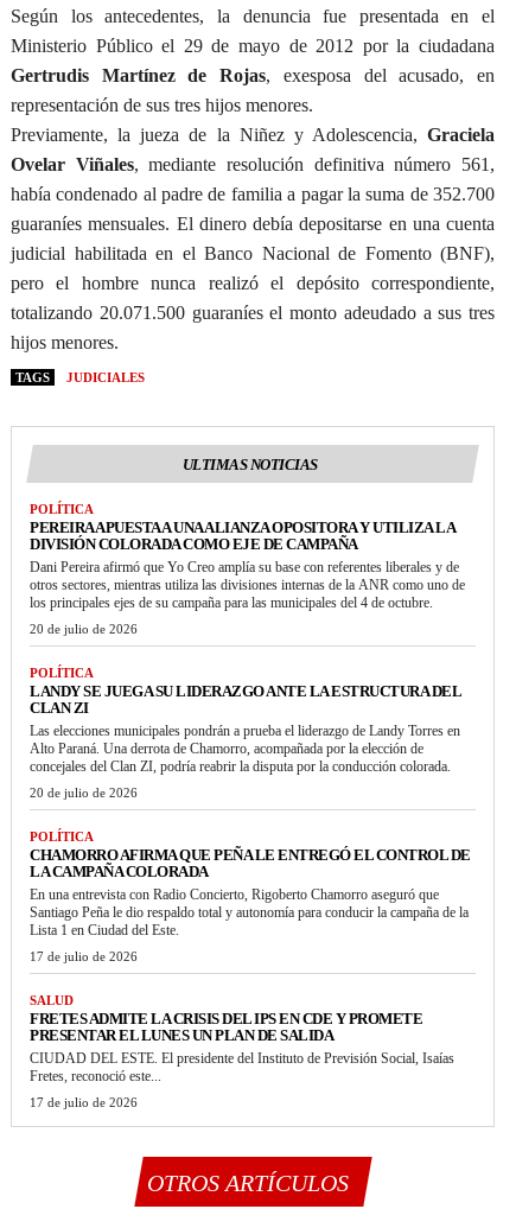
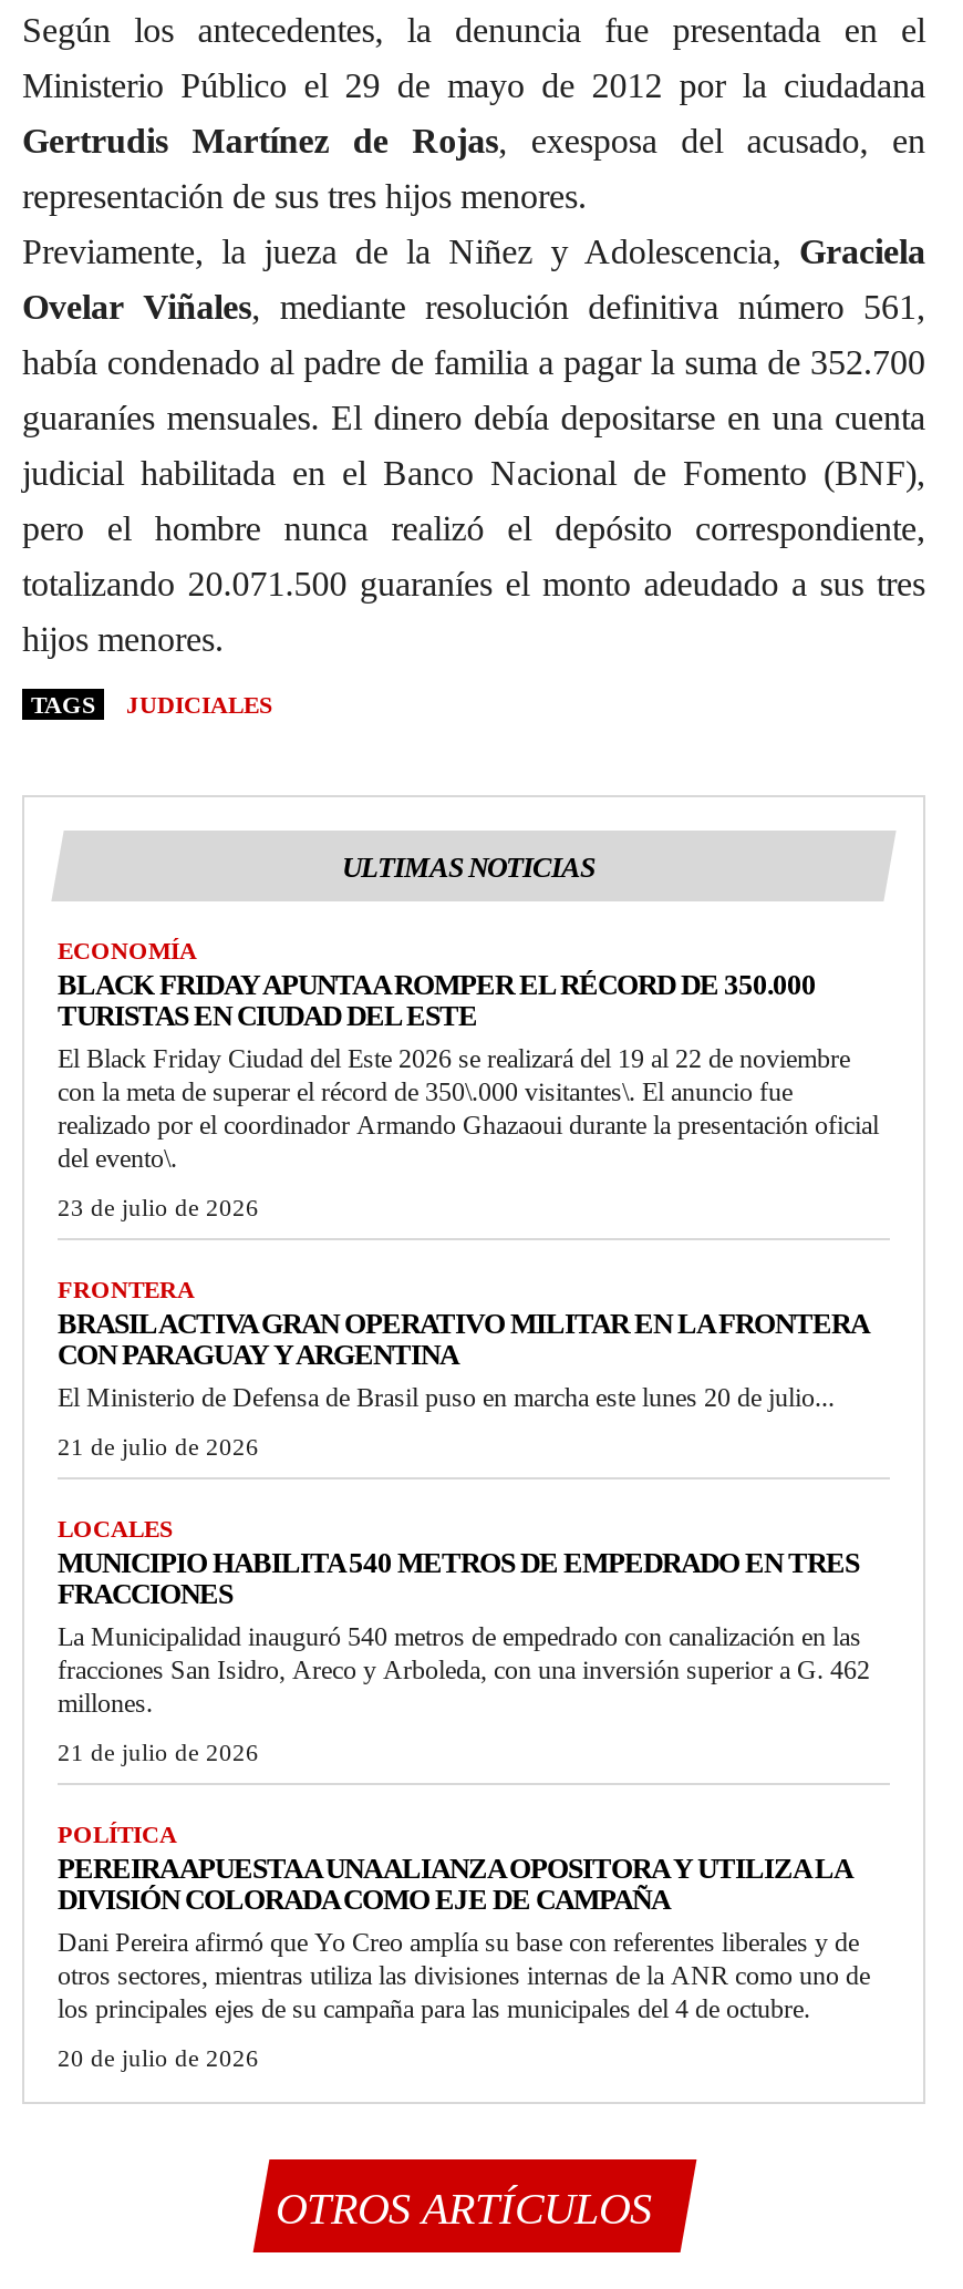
none -> [58,936,879,1764] ECONOMÍA | BLACK FRIDAY APUNTA A ROMPER EL RÉCORD DE 350.000 | TURISTAS EN CIUDAD DEL ESTE | El Black Friday Ciudad del Este 2026 se realizará del 19 al 22 de noviembre | con la meta de superar el récord de 350\.000 visitantes\. El anuncio fue | realizado por el coordinador Armando Ghazaoui durante la presentación oficial | del evento\. | 23 de julio de 2026 | FRONTERA | BRASIL ACTIVA GRAN OPERATIVO MILITAR EN LA FRONTERA | CON PARAGUAY Y ARGENTINA | El Ministerio de Defensa de Brasil puso en marcha este lunes 20 de julio... | 21 de julio de 2026 | LOCALES | MUNICIPIO HABILITA 540 METROS DE EMPEDRADO EN TRES | FRACCIONES | La Municipalidad inauguró 540 metros de empedrado con canalización en las | fracciones San Isidro, Areco y Arboleda, con una inversión superior a G. 462 | millones. | 21 de julio de 2026
moved [30,501,465,635] -> [58,1820,870,2070]: POLÍTICA | PEREIRA APUESTA A UNA ALIANZA OPOSITORA Y UTILIZA LA | DIVISIÓN COLORADA COMO EJE DE CAMPAÑA | Dani Pereira afirmó que Yo Creo amplía su base con referentes liberales y de | otros sectores, mientras utiliza las divisiones internas de la ANR como uno de | los principales ejes de su campaña para las municipales del 4 de octubre. | 20 de julio de 2026
[30,665,470,1109] POLÍTICA | LANDY SE JUEGA SU LIDERAZGO ANTE LA ESTRUCTURA DEL | CLAN ZI | Las elecciones municipales pondrán a prueba el liderazgo de Landy Torres en | Alto Paraná. Una derrota de Chamorro, acompañada por la elección de | concejales del Clan ZI, podría reabrir la disputa por la conducción colorada. | 20 de julio de 2026 | POLÍTICA | CHAMORRO AFIRMA QUE PEÑA LE ENTREGÓ EL CONTROL DE | LA CAMPAÑA COLORADA | En una entrevista con Radio Concierto, Rigoberto Chamorro aseguró que | Santiago Peña le dio respaldo total y autonomía para conducir la campaña de la | Lista 1 en Ciudad del Este. | 17 de julio de 2026 | SALUD | FRETES ADMITE LA CRISIS DEL IPS EN CDE Y PROMETE | PRESENTAR EL LUNES UN PLAN DE SALIDA | CIUDAD DEL ESTE. El presidente del Instituto de Previsión Social, Isaías | Fretes, reconoció este... | 17 de julio de 2026 -> none

